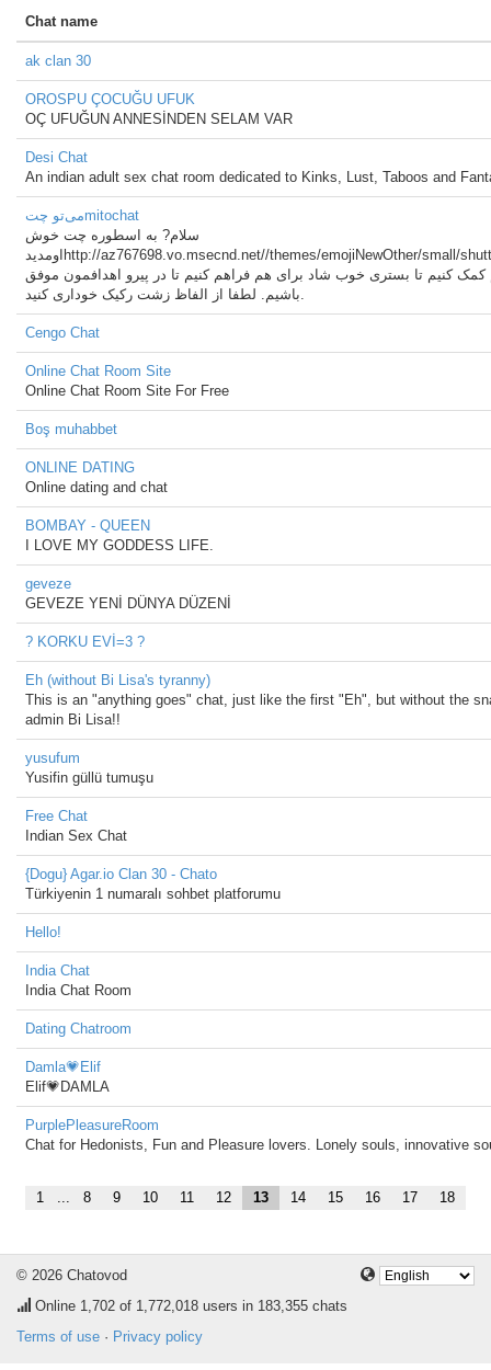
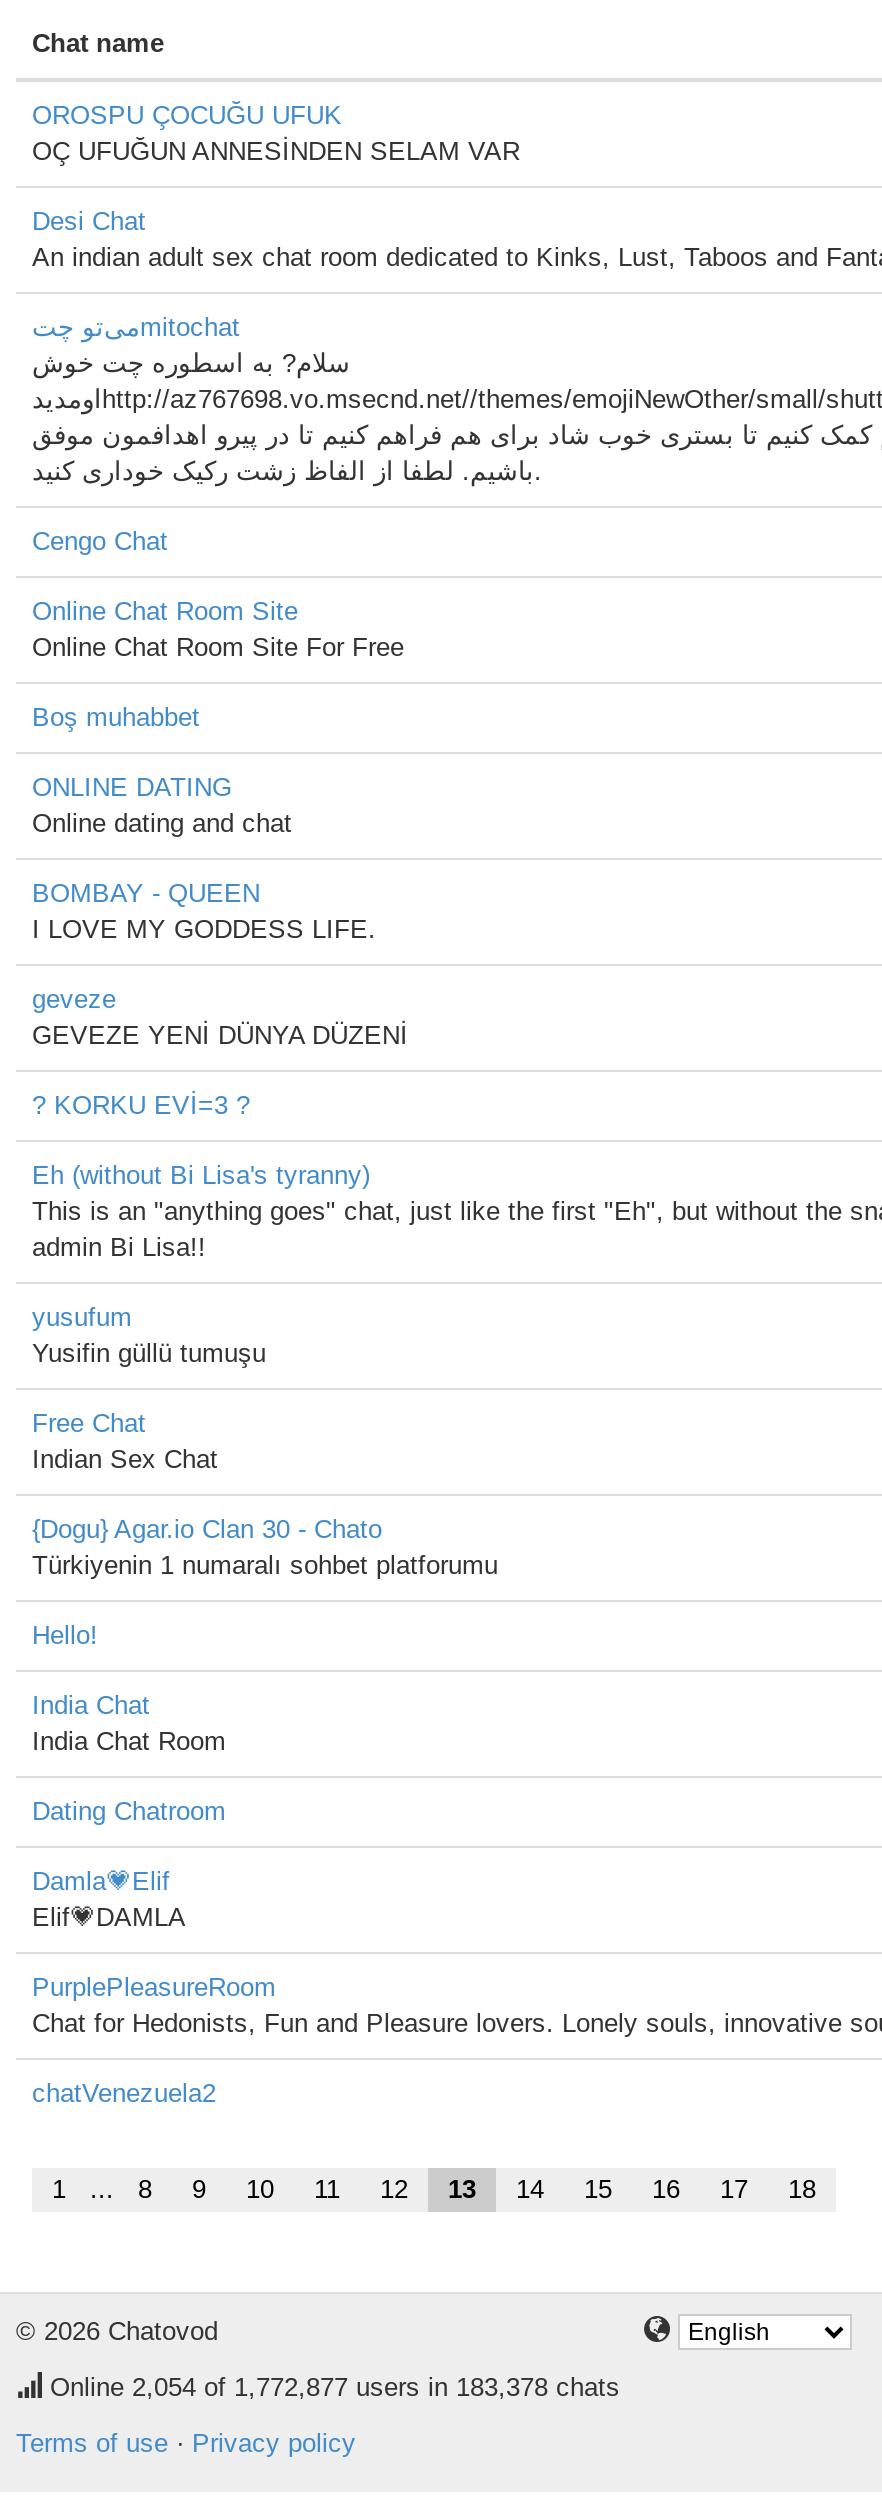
[25,53,91,69] ak clan 30 -> none
moved [25,91,293,1133] -> [32,100,520,2002]: OROSPU ÇOCUĞU UFUK | OÇ UFUĞUN ANNESİNDEN SELAM VAR | Desi Chat | ... | Dating Chatroom | PurplePleasureRoom
none -> [32,2078,216,2108] chatVenezuela2
[31,1298,347,1314] Online 1,702 of 1,772,018 users in 183,355 chats -> [42,2372,620,2402] Online 2,054 of 1,772,877 users in 183,378 chats

